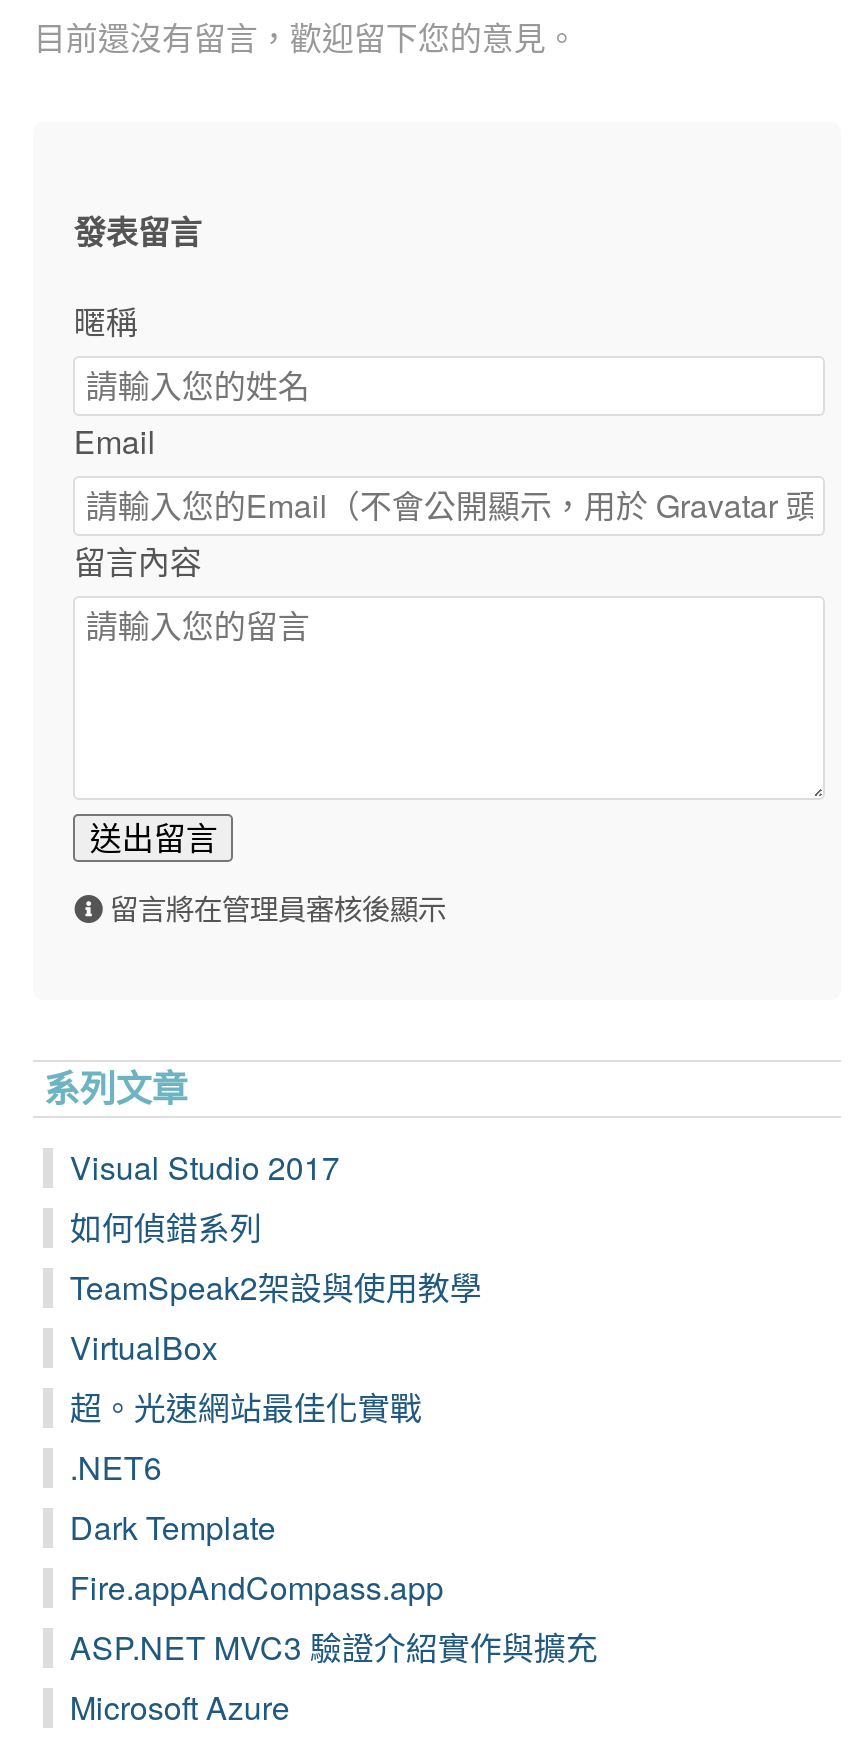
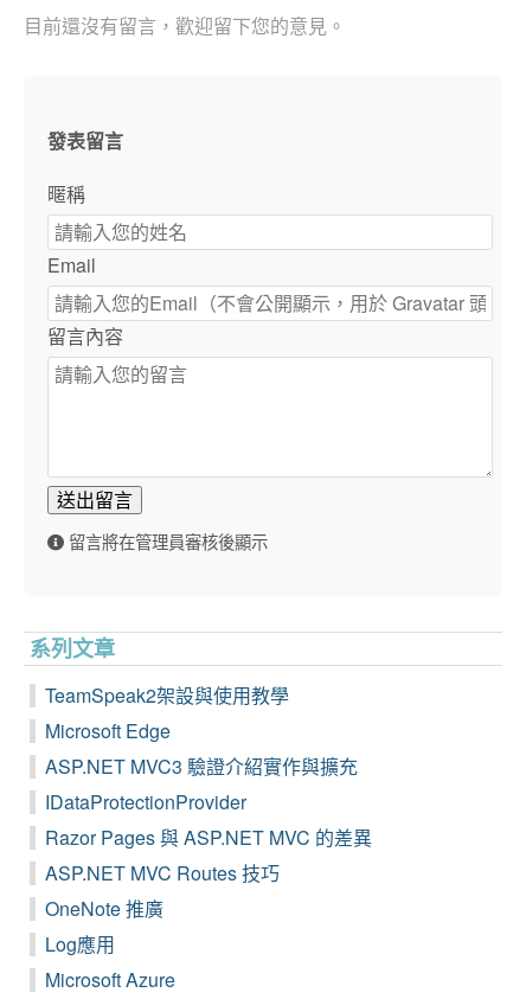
[70,1144,340,1250] Visual Studio 2017 | 如何偵錯系列 -> none
moved [70,1264,482,1310] -> [45,681,290,709]: TeamSpeak2架設與使用教學
[70,1324,444,1610] VirtualBox | 超。光速網站最佳化實戰 | .NET6 | Dark Template | Fire.appAndCompass.app -> [45,717,171,744] Microsoft Edge
moved [70,1624,598,1670] -> [45,753,358,780]: ASP.NET MVC3 驗證介紹實作與擴充
none -> [45,788,372,958] IDataProtectionProvider | Razor Pages 與 ASP.NET MVC 的差異 | ASP.NET MVC Routes 技巧 | OneNote 推廣 | Log應用

